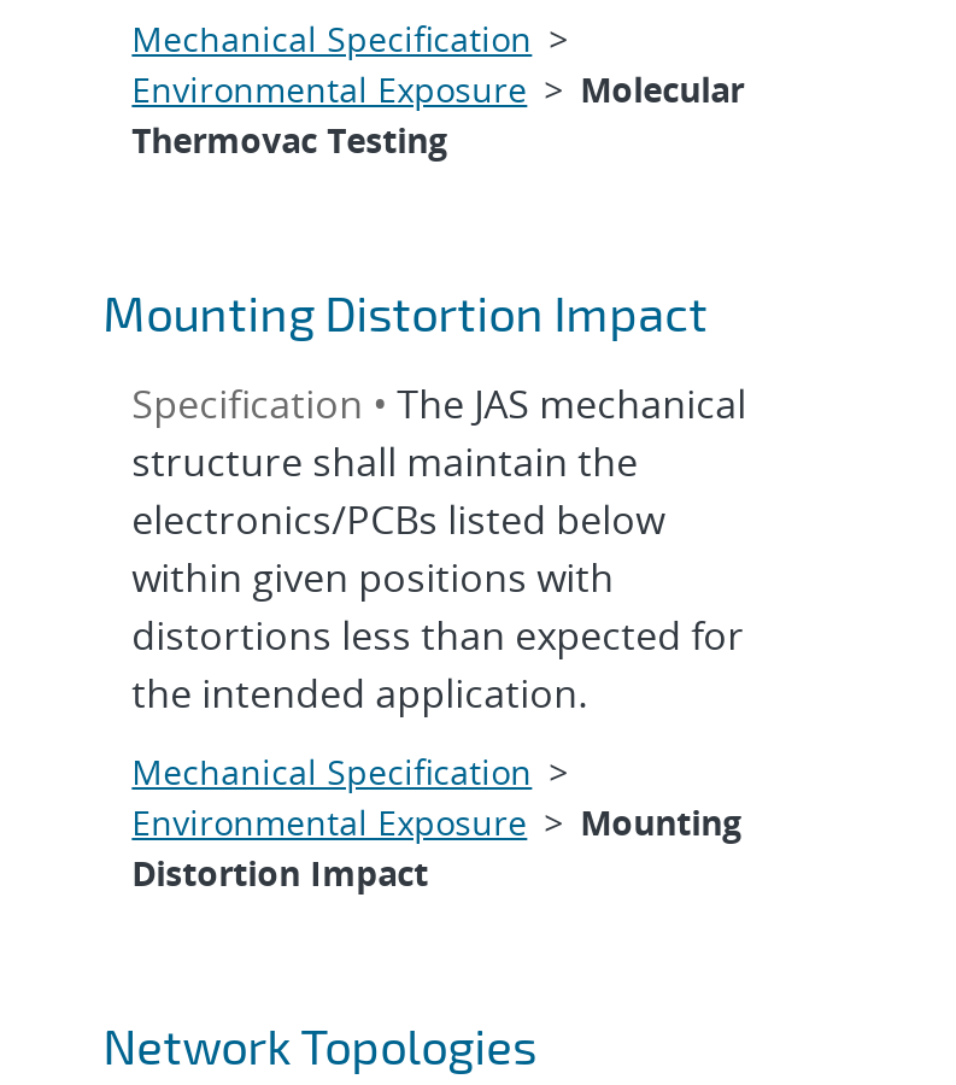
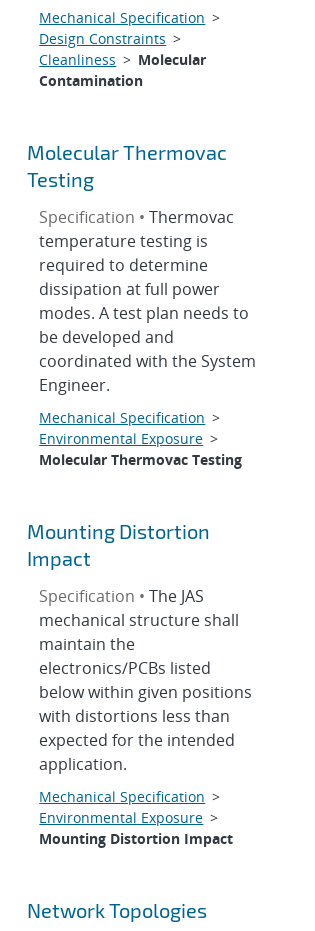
[132,66,744,163] Environmental Exposure > Molecular | Thermovac Testing -> [39,29,206,90] Design Constraints > | Cleanliness > Molecular | Contamination
none -> [27,140,227,191] Molecular Thermovac | Testing
moved [103,283,708,341] -> [39,829,233,848]: Mounting Distortion Impact
[132,377,747,720] Specification • The JAS mechanical | structure shall maintain the | electronics/PCBs listed below | within given positions with | distortions less than expected for | the intended application. -> [39,206,256,396] Specification • Thermovac | temperature testing is | required to determine | dissipation at full power | modes. A test plan needs to | be developed and | coordinated with the System | Engineer.
[132,799,742,896] Environmental Exposure > Mounting | Distortion Impact -> [27,429,252,827] Environmental Exposure > | Molecular Thermovac Testing | Mounting Distortion | Impact | Specification • The JAS | mechanical structure shall | maintain the | electronics/PCBs listed | below within given positions | with distortions less than | expected for the intended | application. | Mechanical Specification > | Environmental Exposure >

